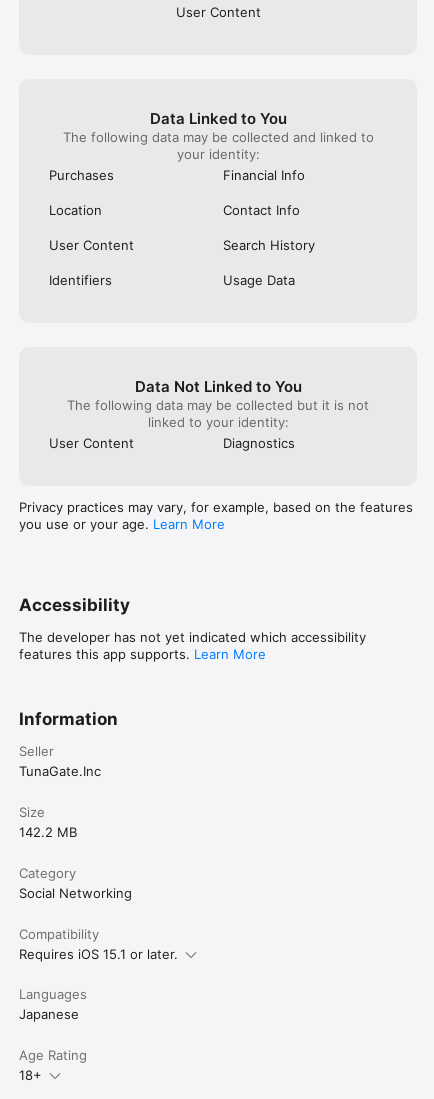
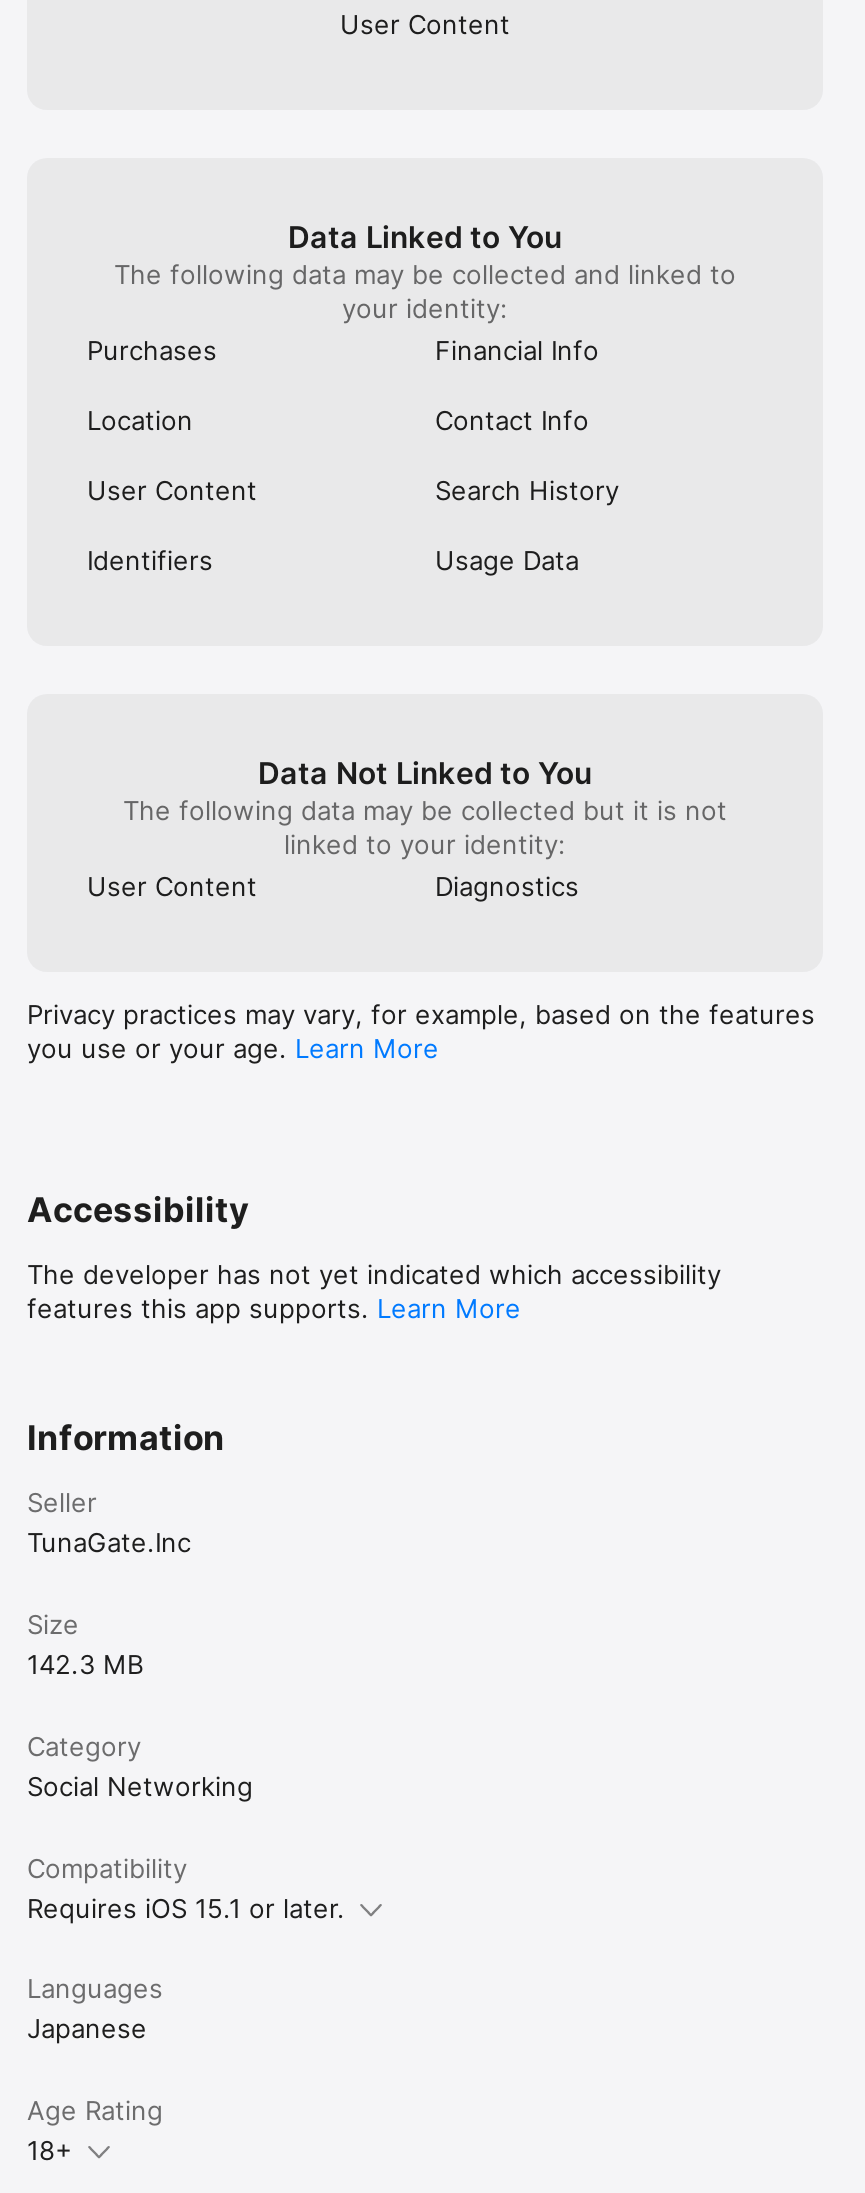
[19,824,77,840] 142.2 MB -> [27,1648,143,1680] 142.3 MB

